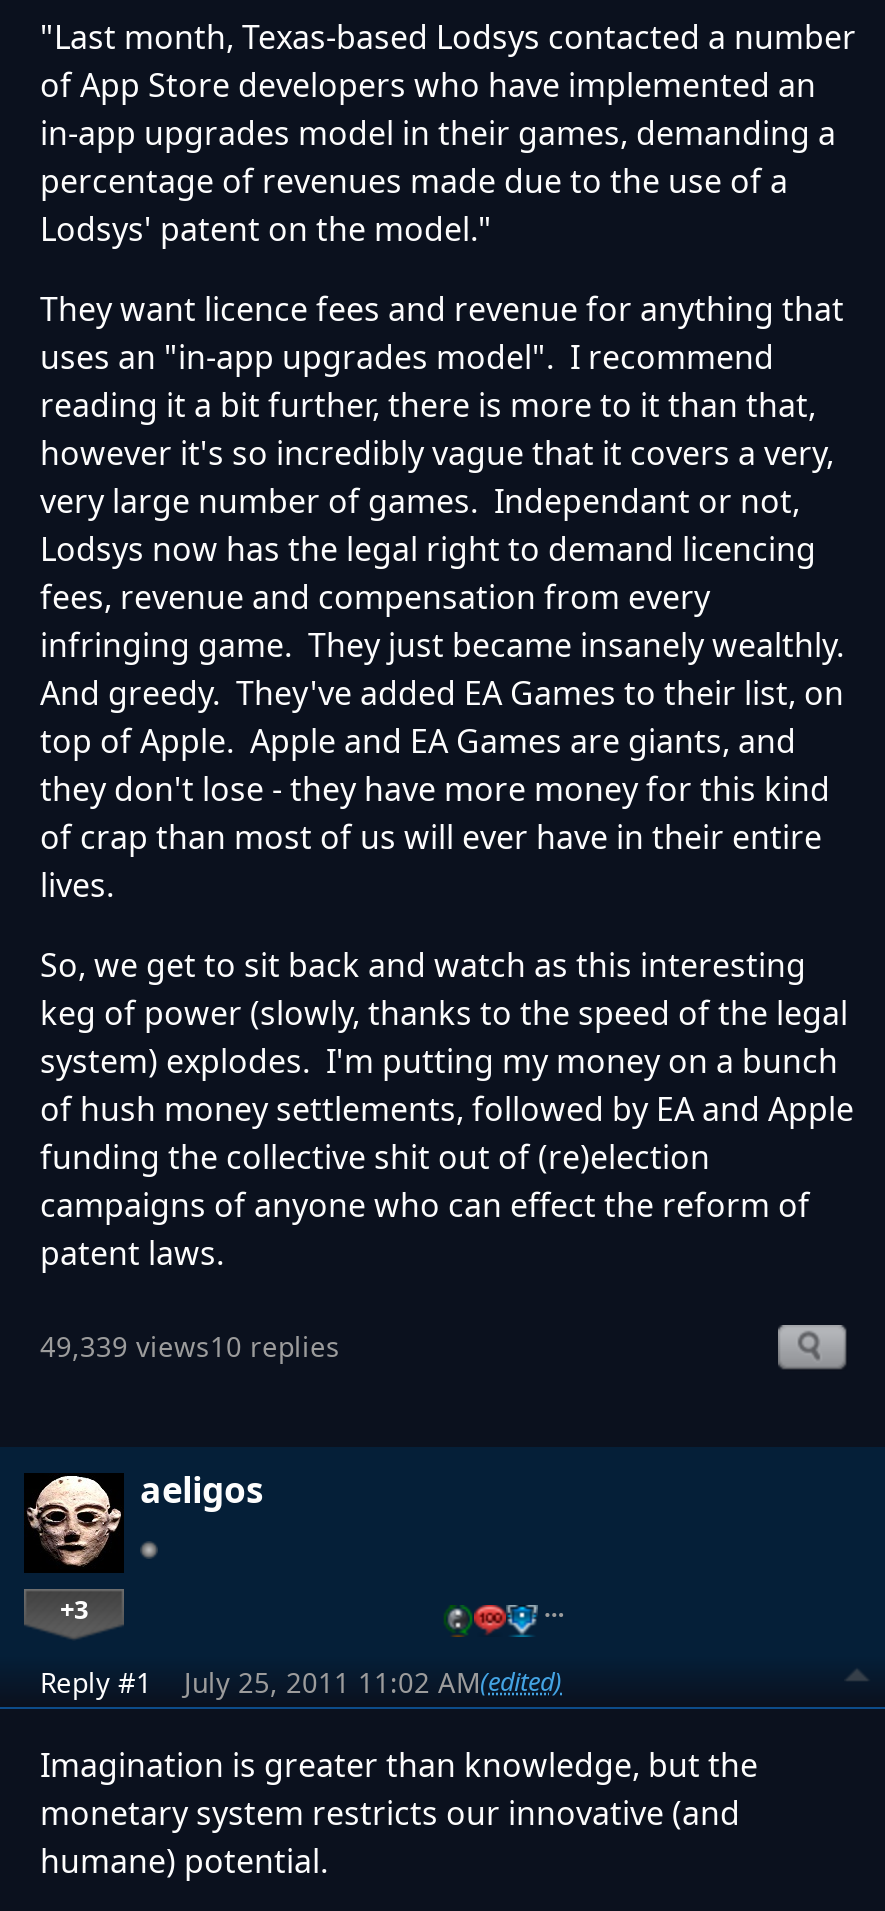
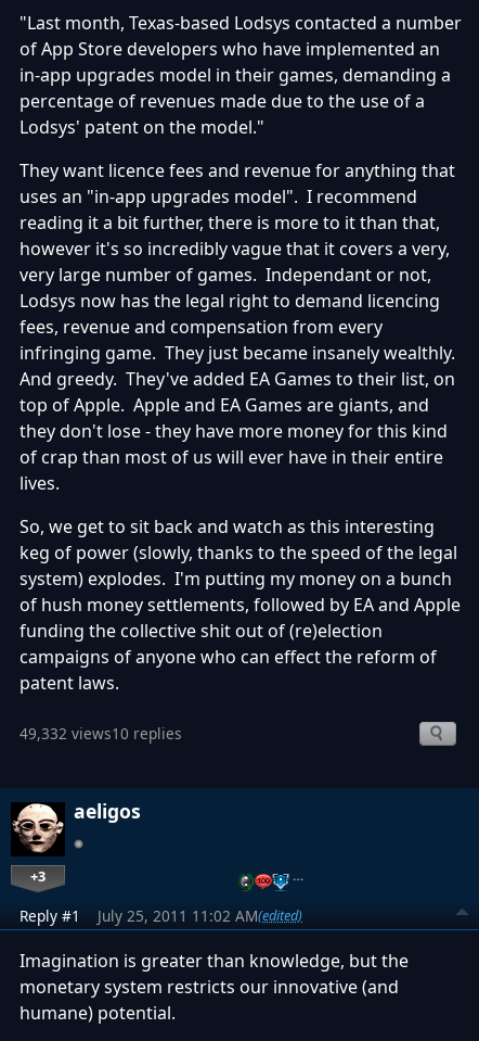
[40,1326,340,1364] 49,339 views10 replies -> [20,723,182,743] 49,332 views10 replies

